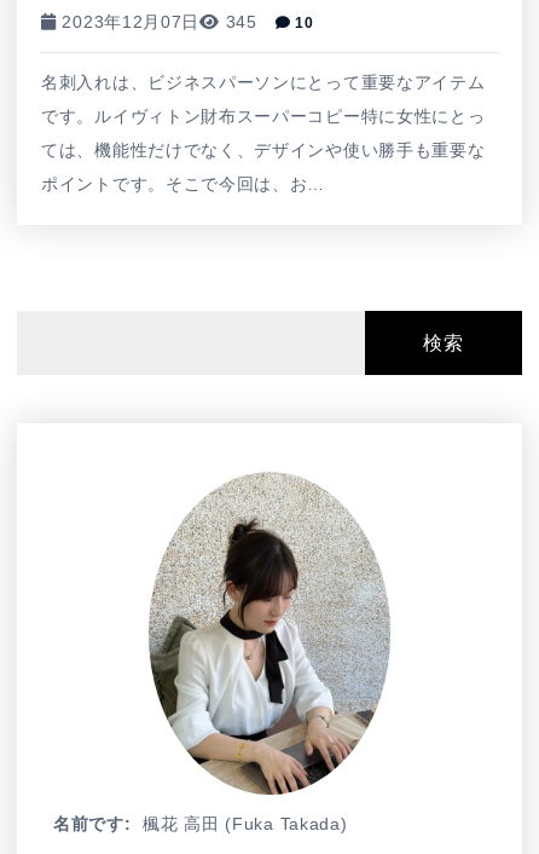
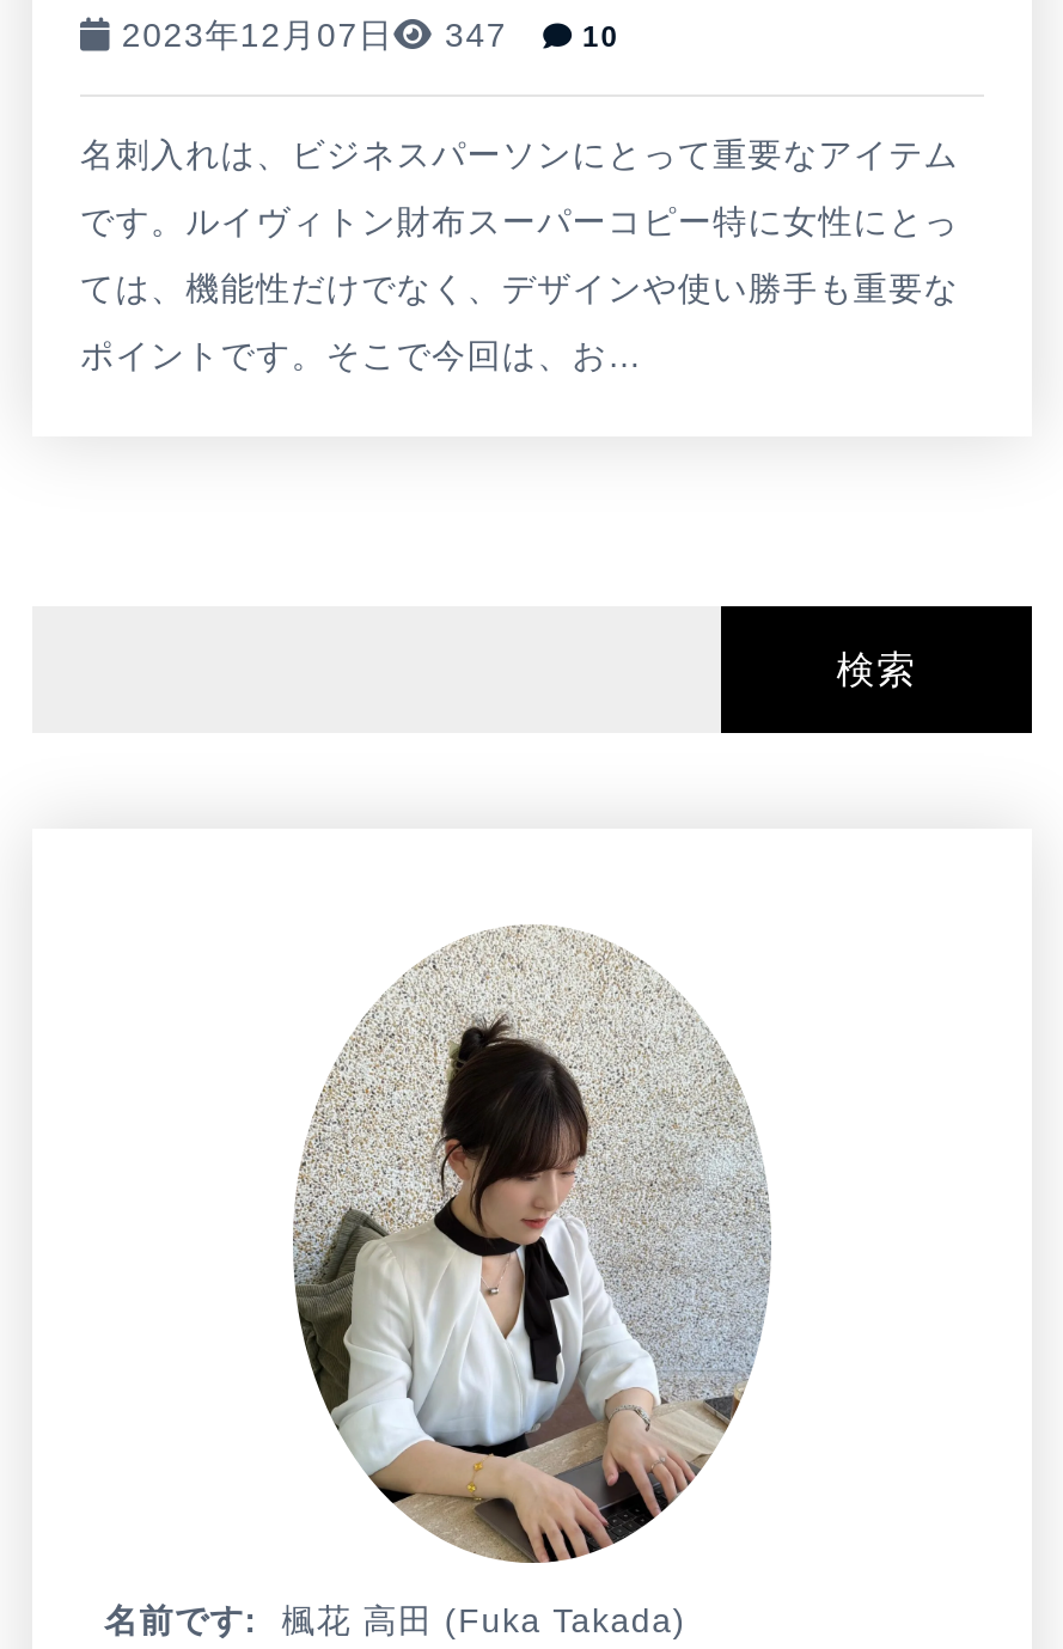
[56,12,313,32] 2023年12月07日 345 10 -> [110,16,619,55] 2023年12月07日 347 10

